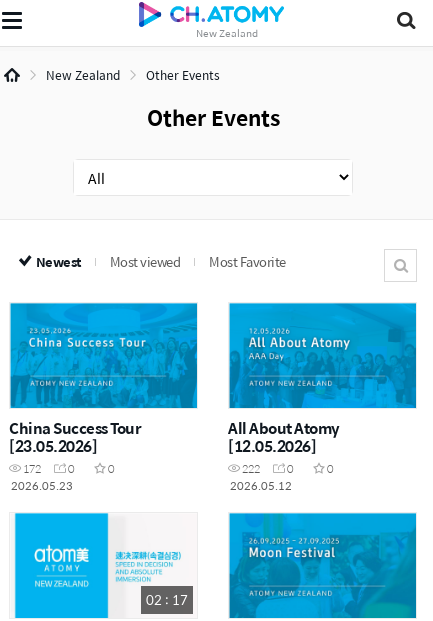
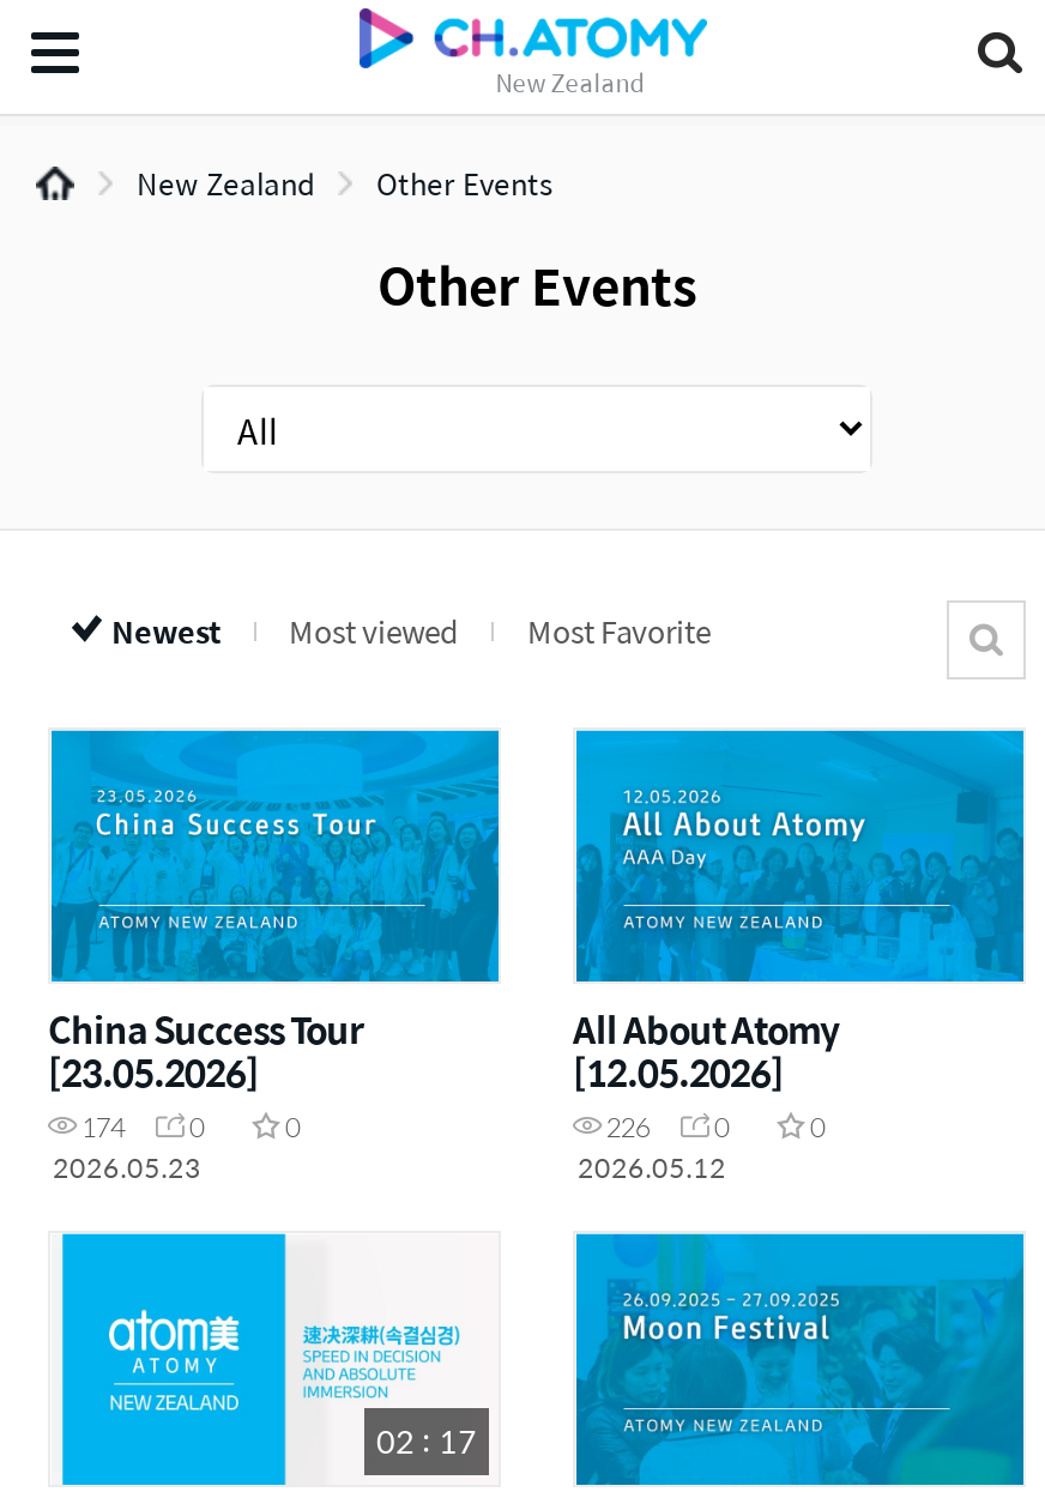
[23,460,114,477] 172 0 0 -> [81,1105,300,1146] 174 0 0
[242,460,333,477] 222 0 0 -> [606,1105,824,1146] 226 0 0

